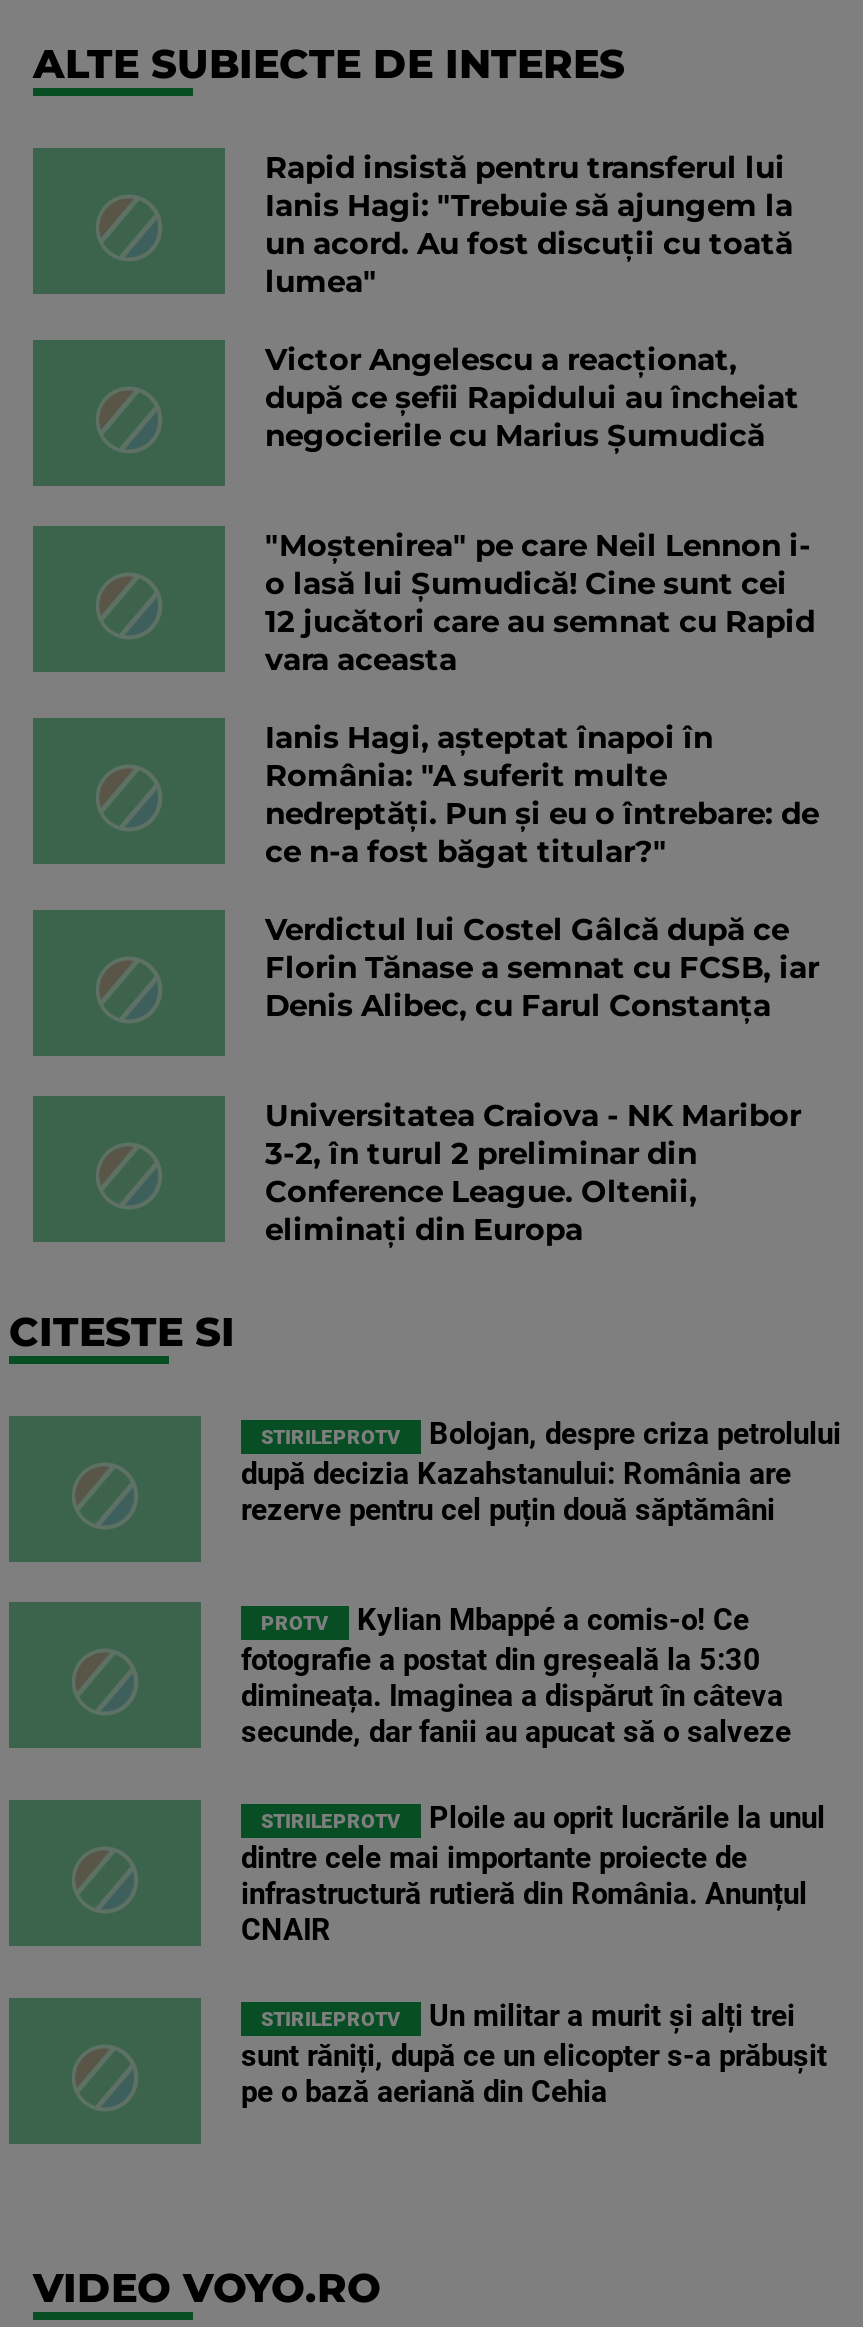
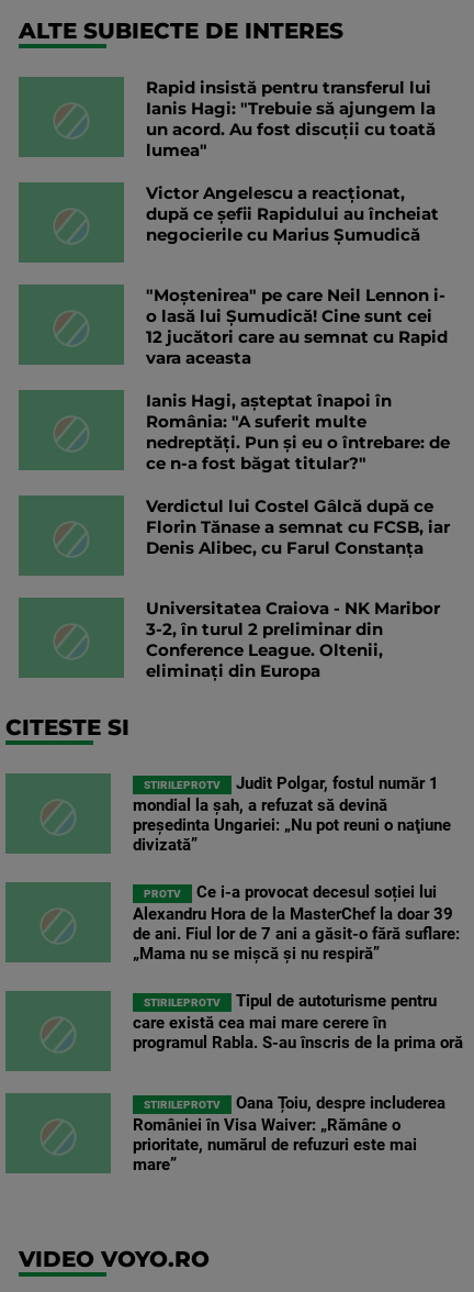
[241,1417,841,1529] Bolojan, despre criza petrolului | după decizia Kazahstanului: România are | rezerve pentru cel puțin două săptămâni -> [133,774,451,855] Judit Polgar, fostul număr 1 | mondial la şah, a refuzat să devină | preşedinta Ungariei: „Nu pot reuni o naţiune | divizată”
[241,1603,791,1751] Kylian Mbappé a comis-o! Ce | fotografie a postat din greșeală la 5:30 | dimineața. Imaginea a dispărut în câteva | secunde, dar fanii au apucat să o salveze -> [133,883,460,964] Ce i-a provocat decesul soției lui | Alexandru Hora de la MasterChef la doar 39 | de ani. Fiul lor de 7 ani a găsit-o fără suflare: | „Mama nu se mișcă și nu respiră”
[241,1801,825,1949] Ploile au oprit lucrările la unul | dintre cele mai importante proiecte de | infrastructură rutieră din România. Anunțul | CNAIR -> [133,991,463,1053] Tipul de autoturisme pentru | care există cea mai mare cerere în | programul Rabla. S-au înscris de la prima oră
[241,1999,827,2111] Un militar a murit și alți trei | sunt răniți, după ce un elicopter s-a prăbușit | pe o bază aeriană din Cehia -> [133,1094,445,1175] Oana Țoiu, despre includerea | României în Visa Waiver: „Rămâne o | prioritate, numărul de refuzuri este mai | mare”

